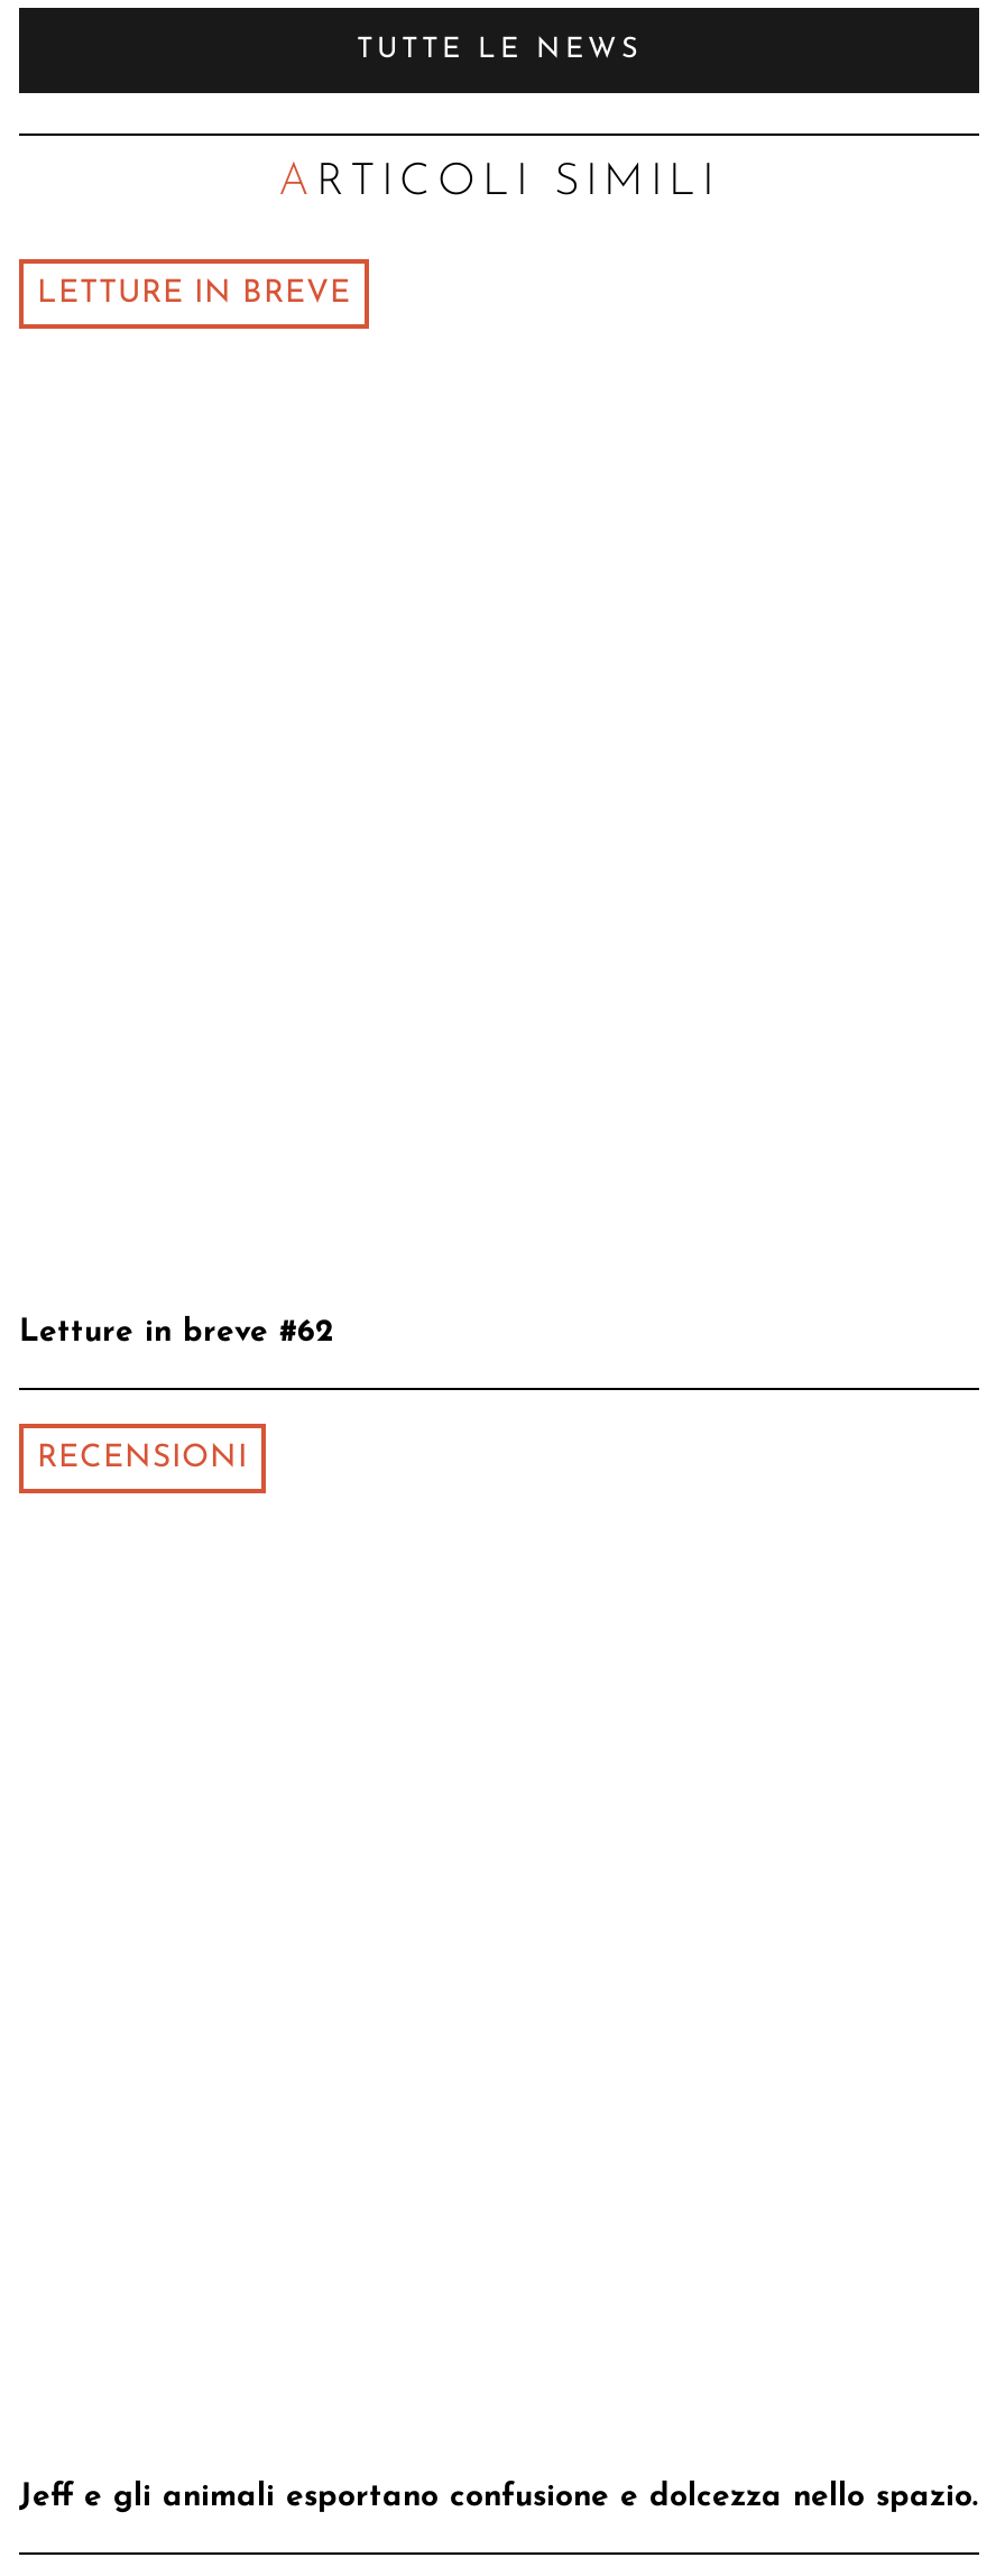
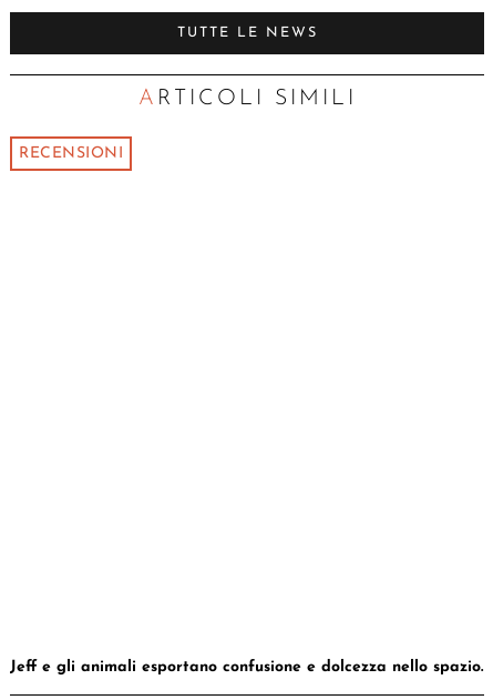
[37,277,351,311] LETTURE IN BREVE -> none
[19,1316,333,1350] Letture in breve #62 -> none

